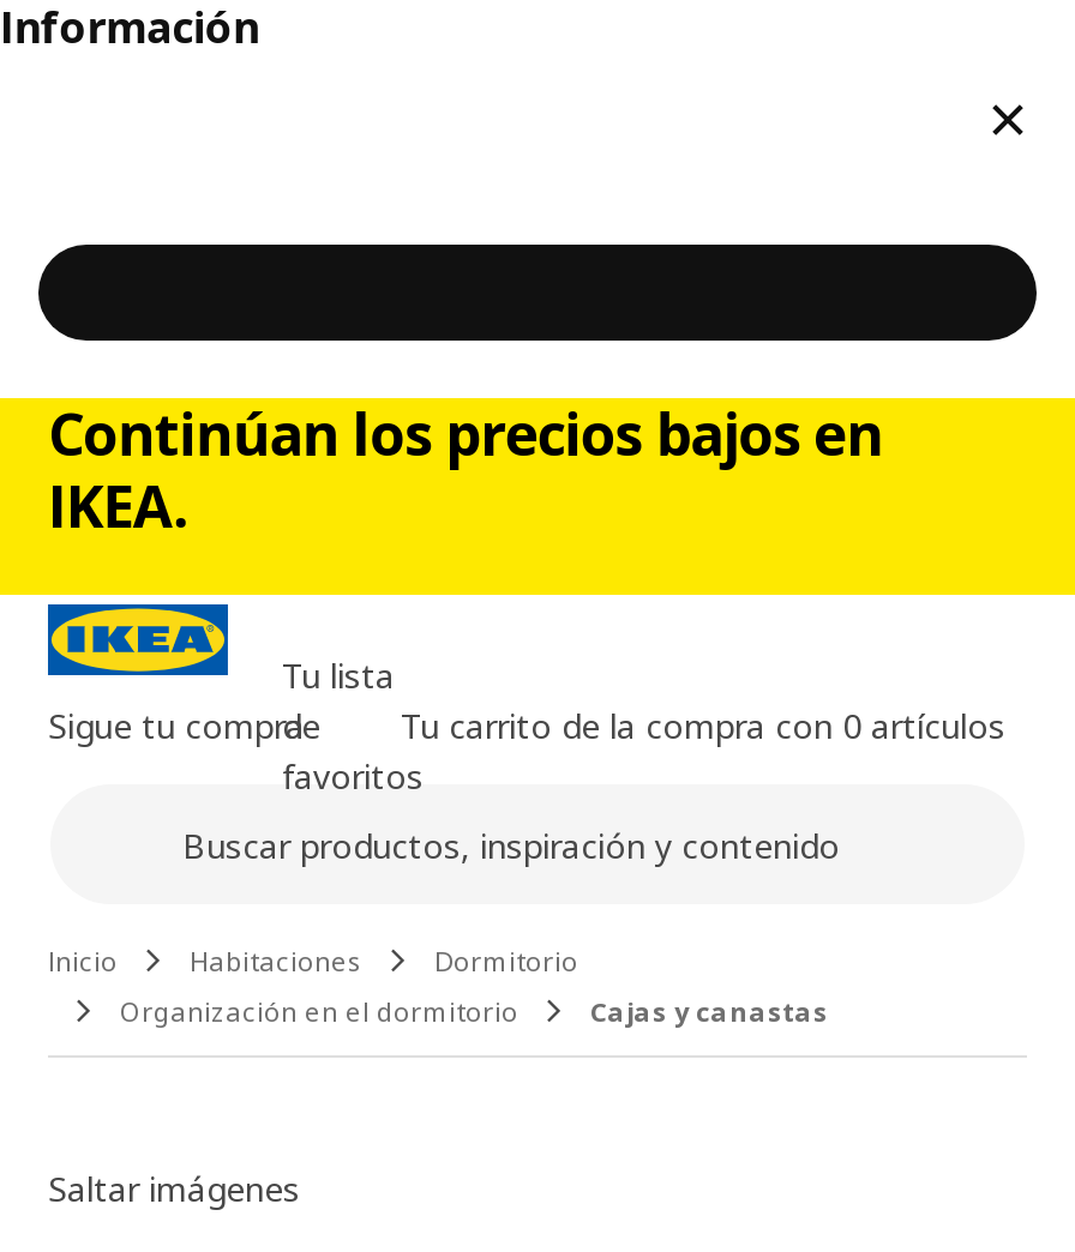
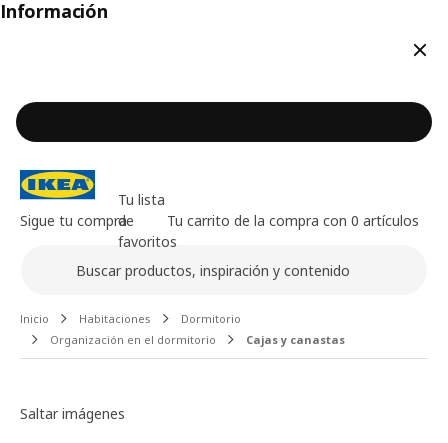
[48,393,883,544] Continúan los precios bajos en | IKEA. -> none

